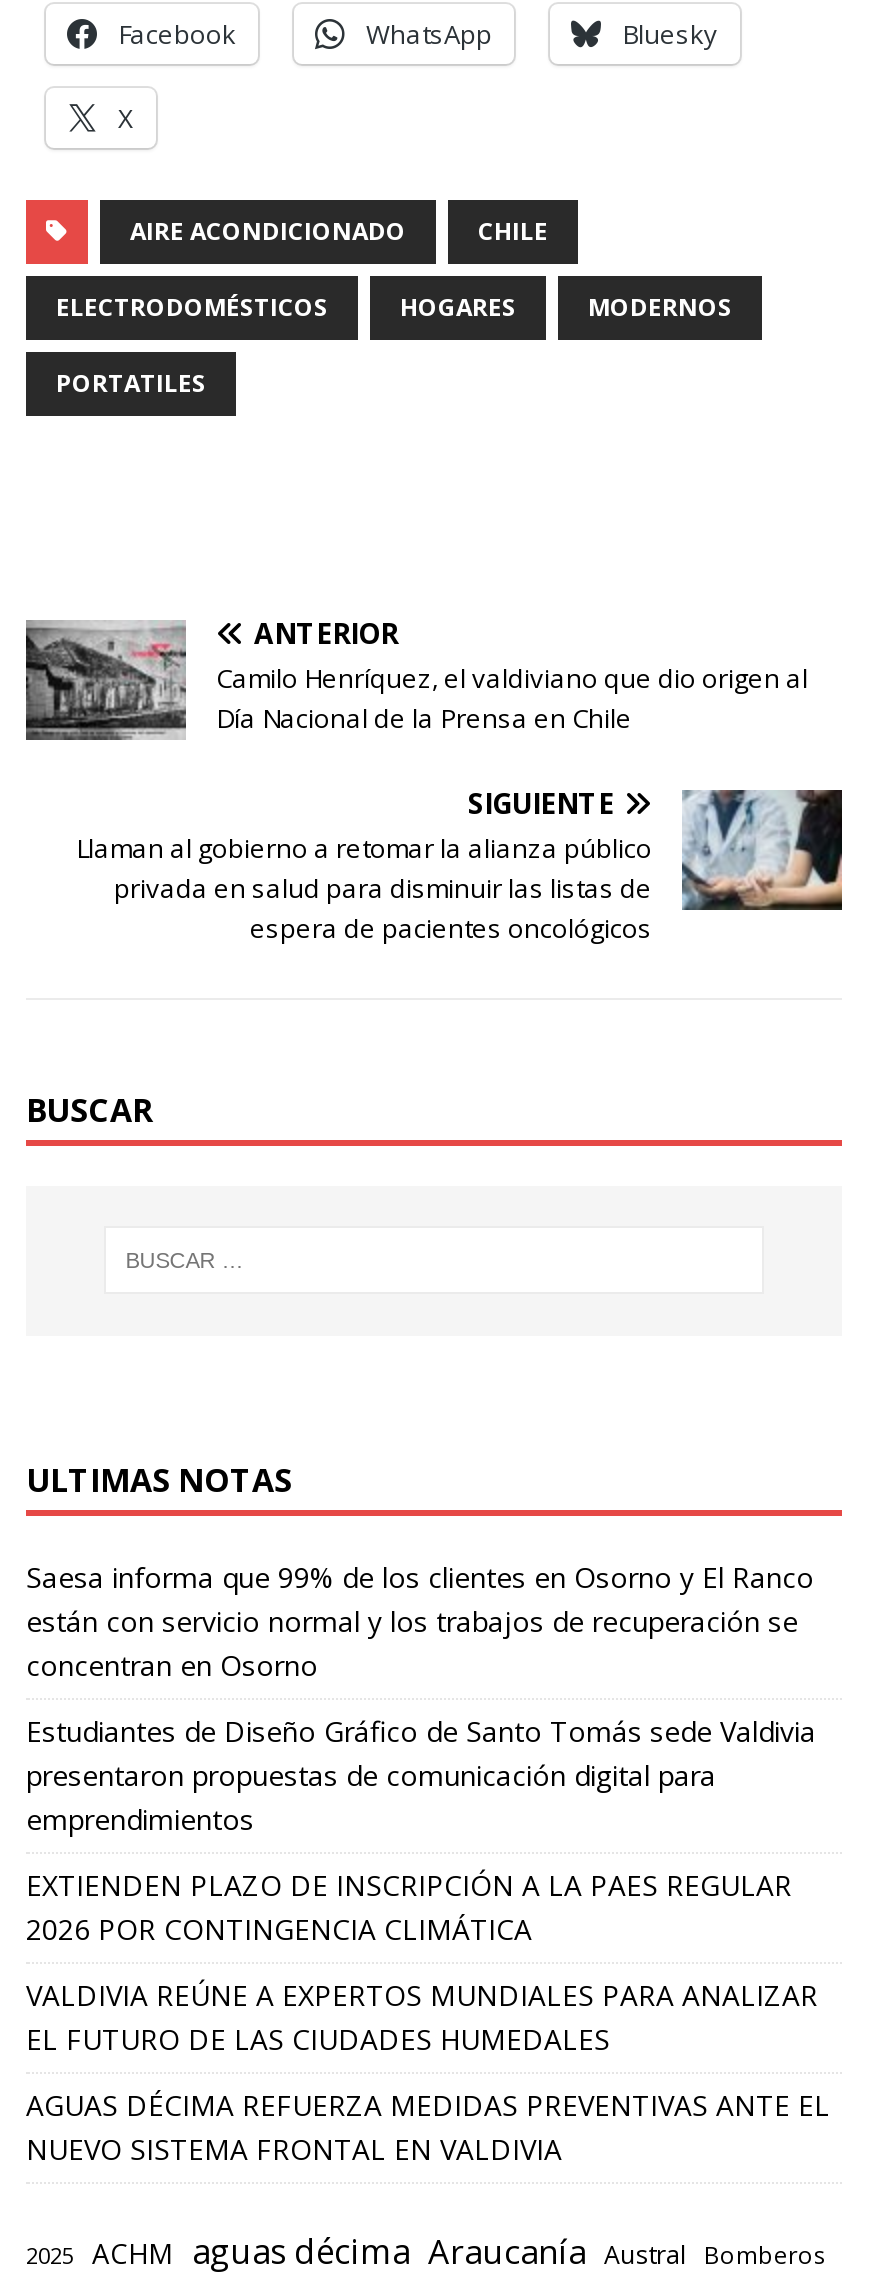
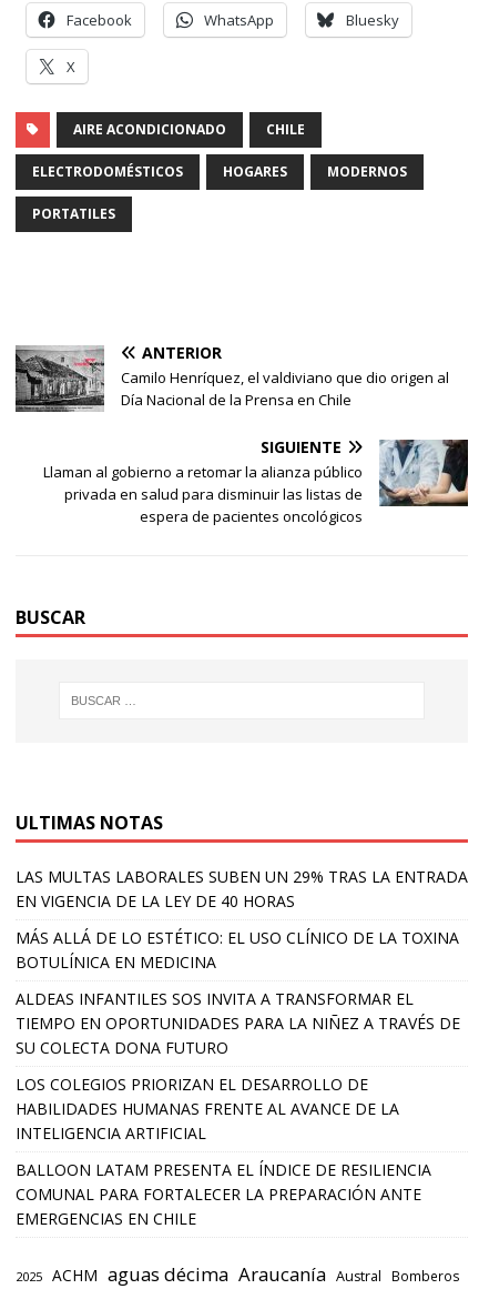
[26,1557,814,1683] Saesa informa que 99% de los clientes en Osorno y El Ranco | están con servicio normal y los trabajos de recuperación se | concentran en Osorno -> [16,866,468,911] LAS MULTAS LABORALES SUBEN UN 29% TRAS LA ENTRADA | EN VIGENCIA DE LA LEY DE 40 HORAS
[26,1711,816,1837] Estudiantes de Diseño Gráfico de Santo Tomás sede Valdivia | presentaron propuestas de comunicación digital para | emprendimientos -> [16,927,459,972] MÁS ALLÁ DE LO ESTÉTICO: EL USO CLÍNICO DE LA TOXINA | BOTULÍNICA EN MEDICINA
[26,1865,792,1947] EXTIENDEN PLAZO DE INSCRIPCIÓN A LA PAES REGULAR | 2026 POR CONTINGENCIA CLIMÁTICA -> [16,988,460,1058] ALDEAS INFANTILES SOS INVITA A TRANSFORMAR EL | TIEMPO EN OPORTUNIDADES PARA LA NIÑEZ A TRAVÉS DE | SU COLECTA DONA FUTURO
[26,1975,818,2057] VALDIVIA REÚNE A EXPERTOS MUNDIALES PARA ANALIZAR | EL FUTURO DE LAS CIUDADES HUMEDALES -> [16,1073,399,1143] LOS COLEGIOS PRIORIZAN EL DESARROLLO DE | HABILIDADES HUMANAS FRENTE AL AVANCE DE LA | INTELIGENCIA ARTIFICIAL
[26,2085,830,2167] AGUAS DÉCIMA REFUERZA MEDIDAS PREVENTIVAS ANTE EL | NUEVO SISTEMA FRONTAL EN VALDIVIA -> [16,1159,431,1229] BALLOON LATAM PRESENTA EL ÍNDICE DE RESILIENCIA | COMUNAL PARA FORTALECER LA PREPARACIÓN ANTE | EMERGENCIAS EN CHILE

